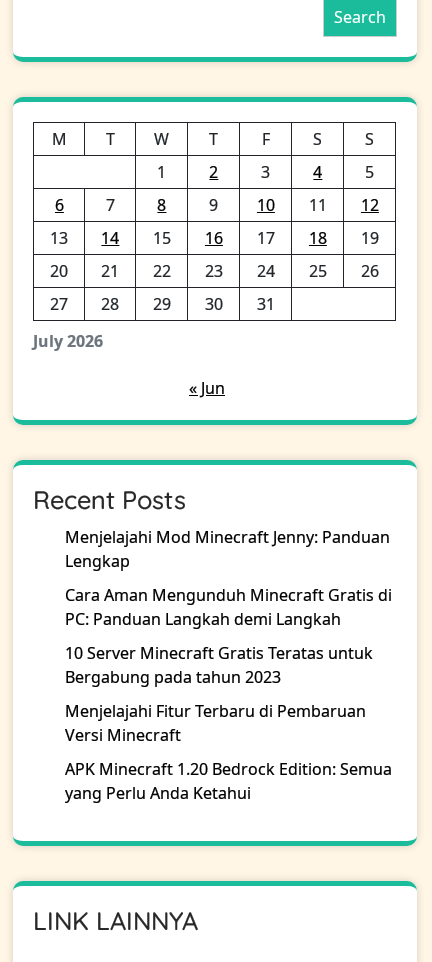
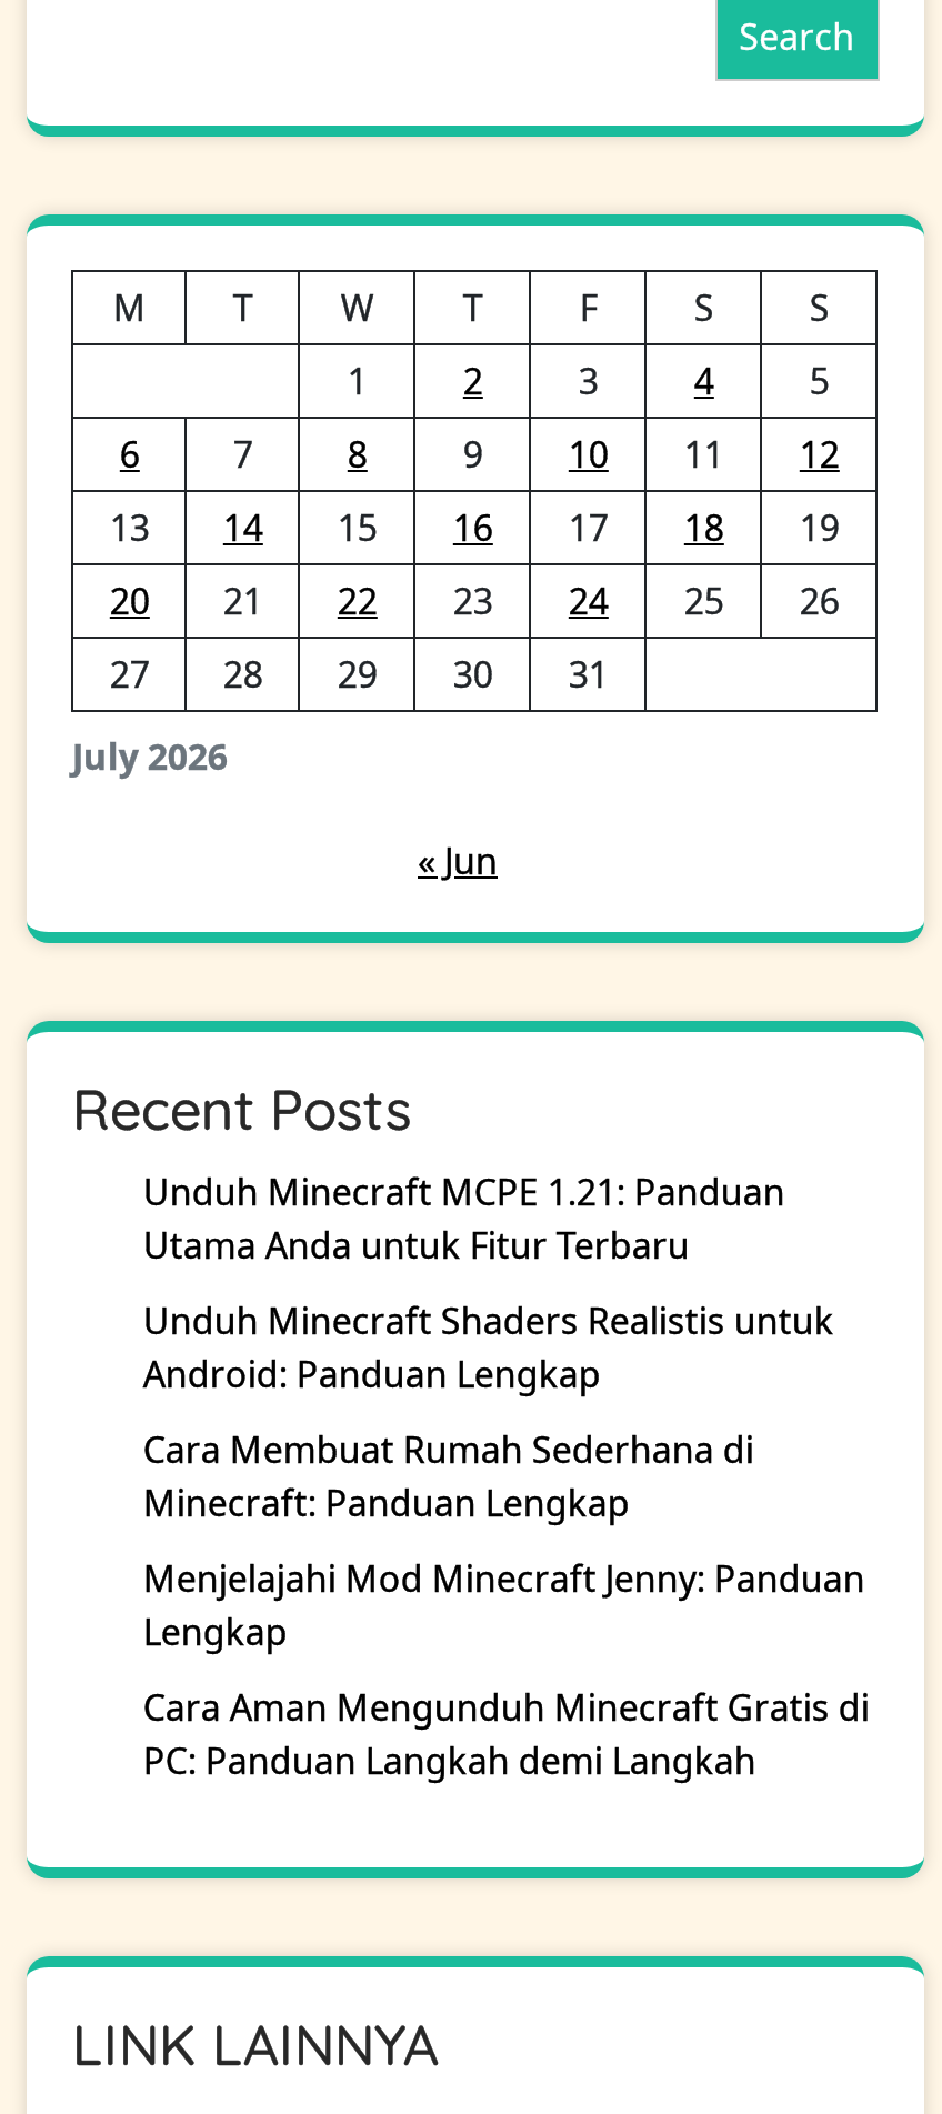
none -> [143,1168,834,1527] Unduh Minecraft MCPE 1.21: Panduan | Utama Anda untuk Fitur Terbaru | Unduh Minecraft Shaders Realistis untuk | Android: Panduan Lengkap | Cara Membuat Rumah Sederhana di | Minecraft: Panduan Lengkap
moved [65,526,392,630] -> [143,1554,870,1785]: Menjelajahi Mod Minecraft Jenny: Panduan | Lengkap | Cara Aman Mengunduh Minecraft Gratis di | PC: Panduan Langkah demi Langkah
[65,642,392,804] 10 Server Minecraft Gratis Teratas untuk | Bergabung pada tahun 2023 | Menjelajahi Fitur Terbaru di Pembaruan | Versi Minecraft | APK Minecraft 1.20 Bedrock Edition: Semua | yang Perlu Anda Ketahui -> none

